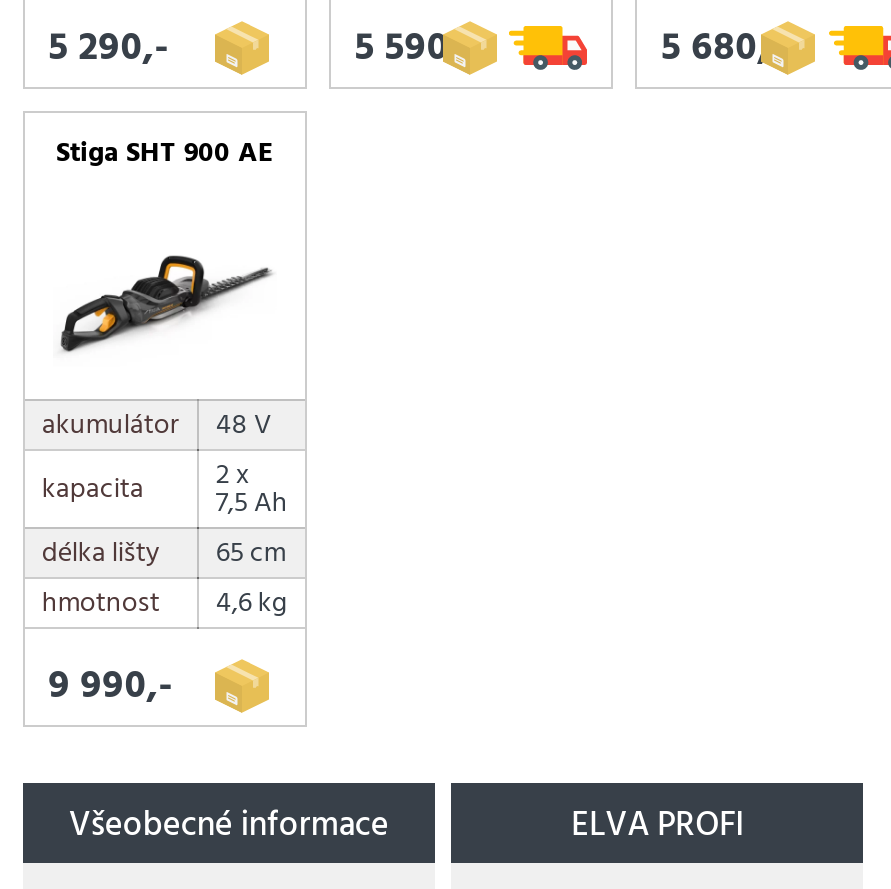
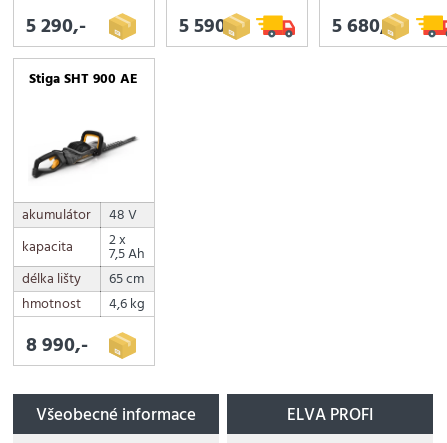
[49,653,173,717] 9 990,- -> [26,329,88,361] 8 990,-

